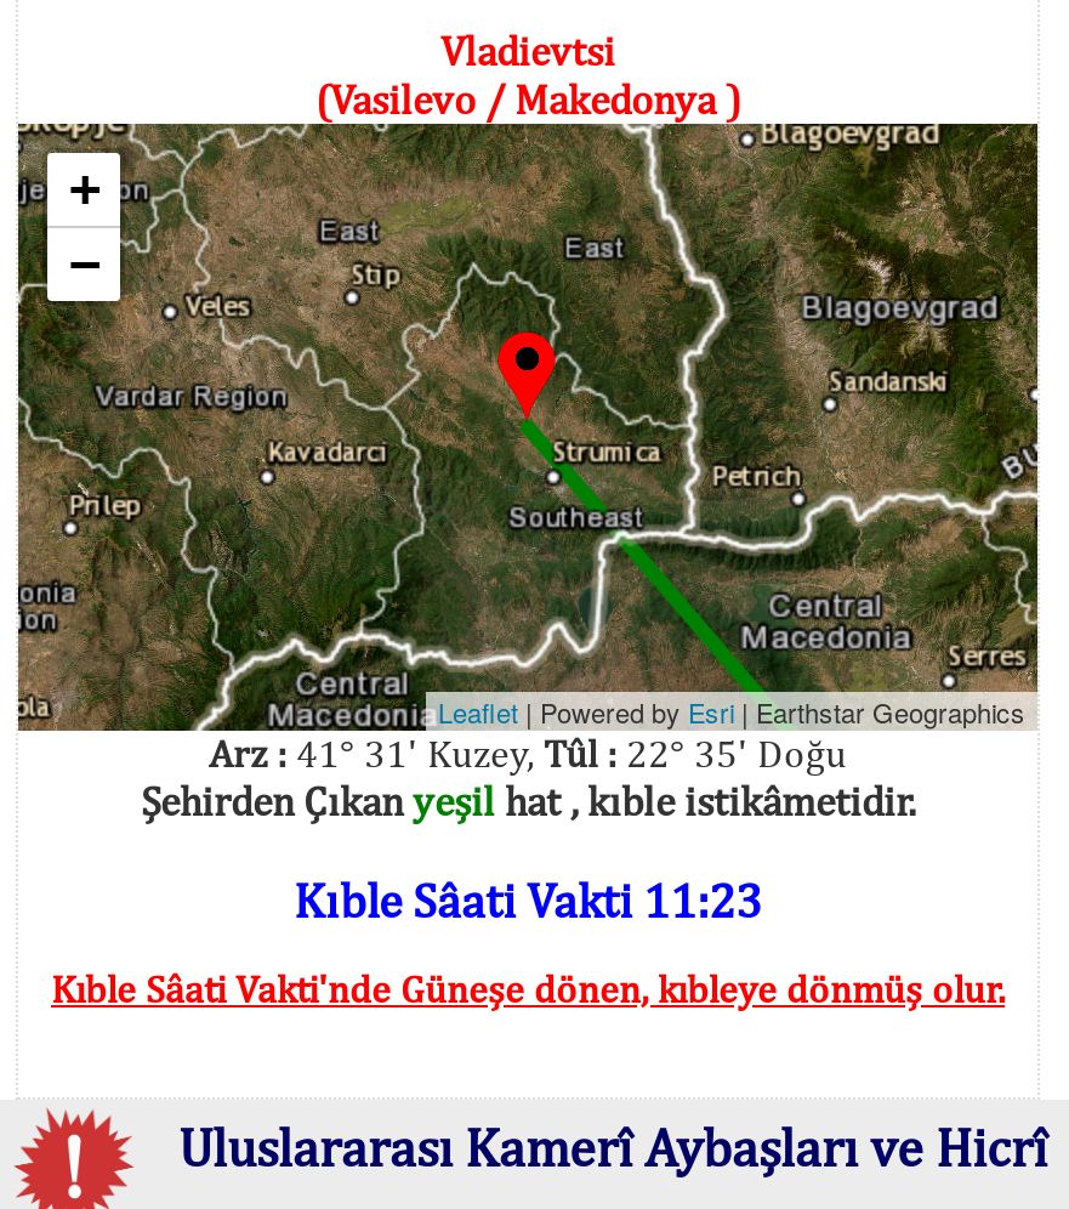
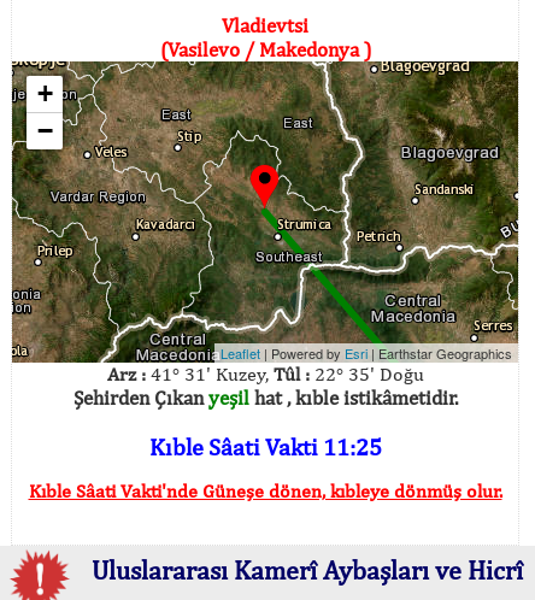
[294,871,762,926] Kıble Sâati Vakti 11:23 -> [149,432,381,460] Kıble Sâati Vakti 11:25

